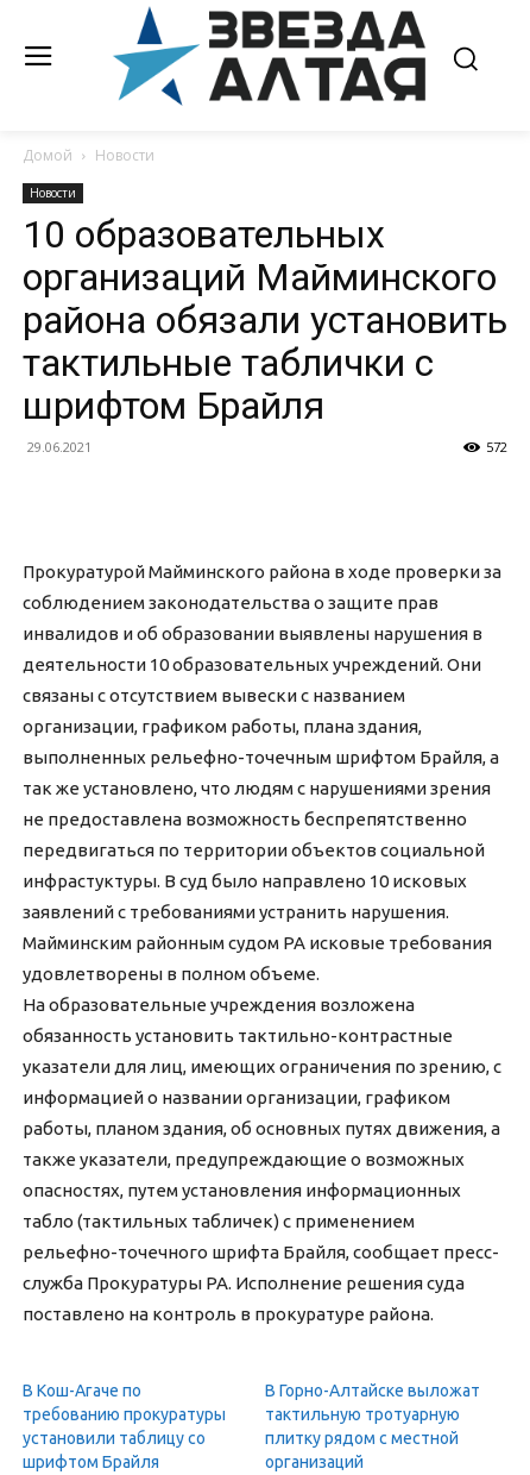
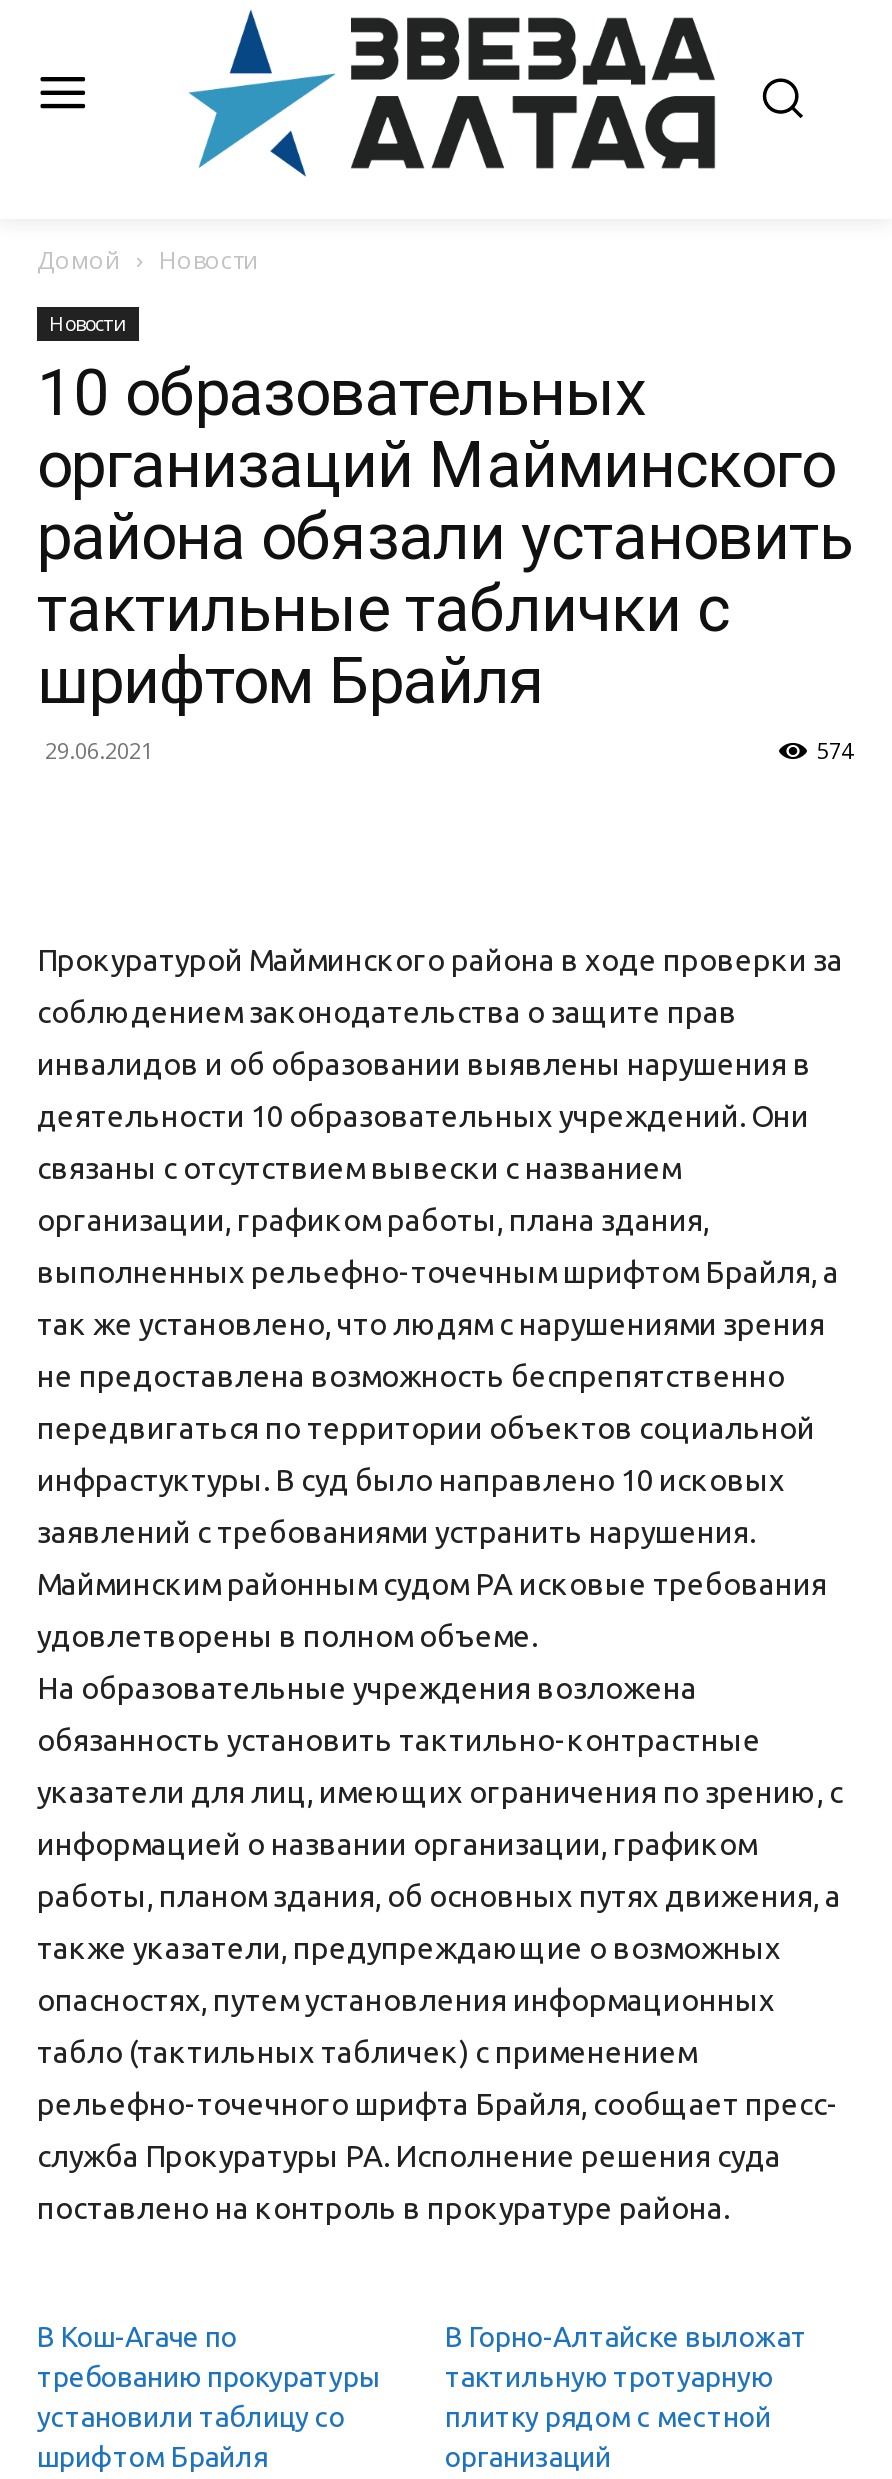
[486,438,507,456] 572 -> [817,736,853,766] 574

